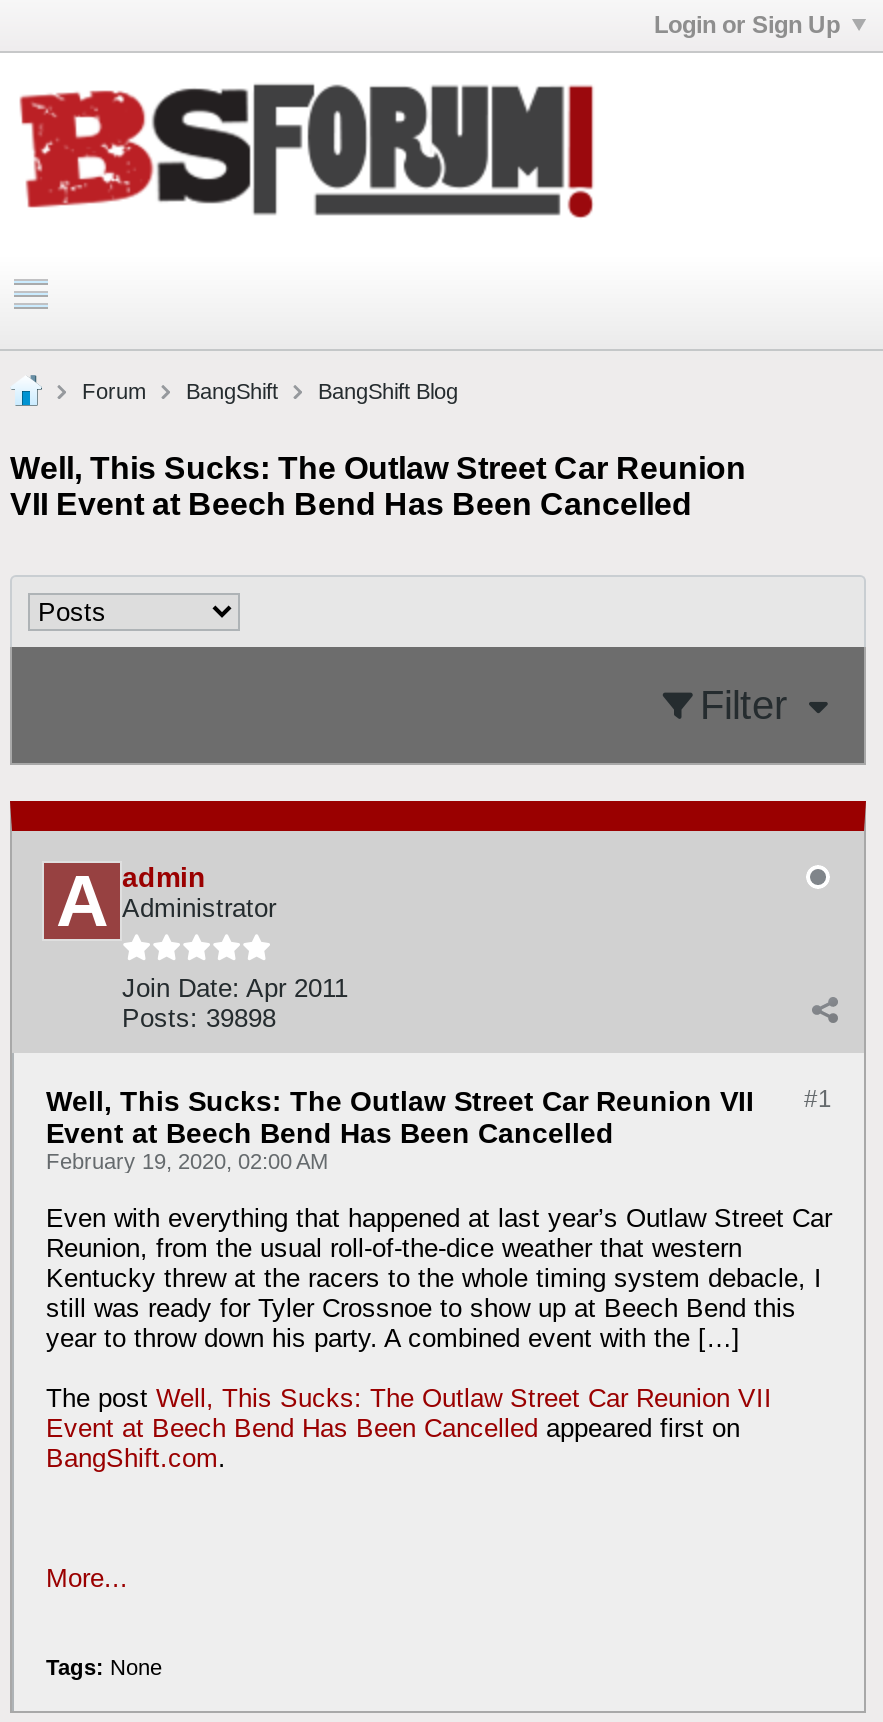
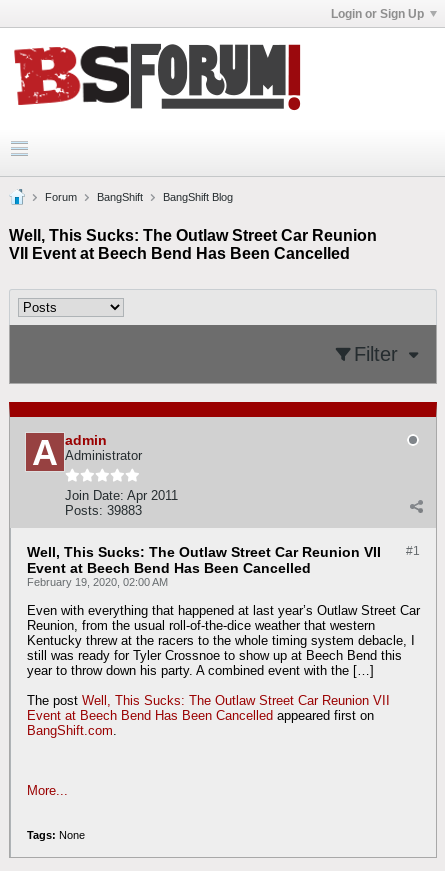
[122,1003,276,1033] Posts: 39898 -> [65,503,142,518] Posts: 39883

